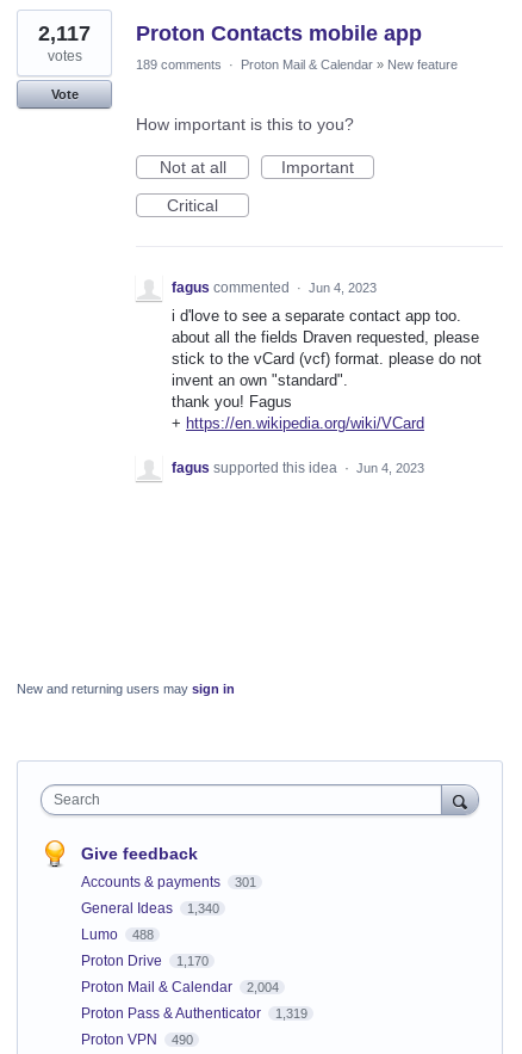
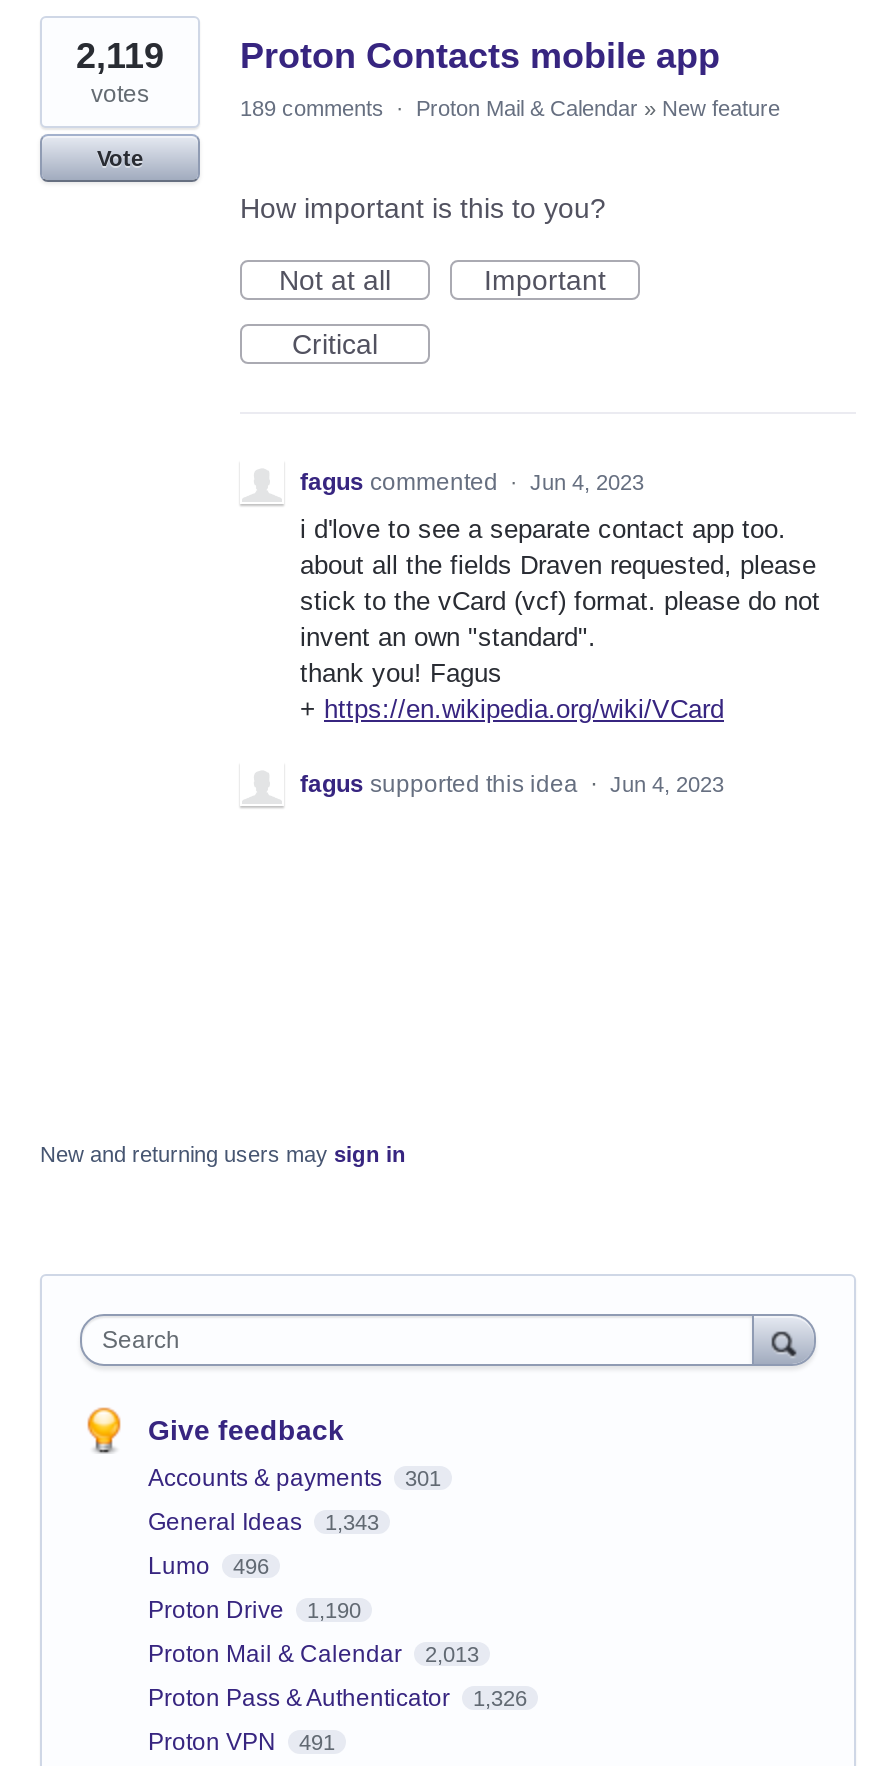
[38,21,422,45] 2,117 Proton Contacts mobile app -> [76,35,720,75] 2,119 Proton Contacts mobile app
[81,900,219,916] General Ideas 1,340 -> [148,1508,379,1536] General Ideas 1,343
[81,926,153,943] Lumo 488 -> [148,1552,269,1580] Lumo 496
[81,952,208,969] Proton Drive 1,170 -> [148,1596,361,1624] Proton Drive 1,190
[81,979,278,995] Proton Mail & Calendar 2,004 -> [148,1640,479,1668] Proton Mail & Calendar 2,013
[81,1005,307,1022] Proton Pass & Authenticator 1,319 -> [148,1684,527,1712] Proton Pass & Authenticator 1,326
[81,1031,192,1048] Proton VPN 490 -> [148,1728,335,1756] Proton VPN 491

